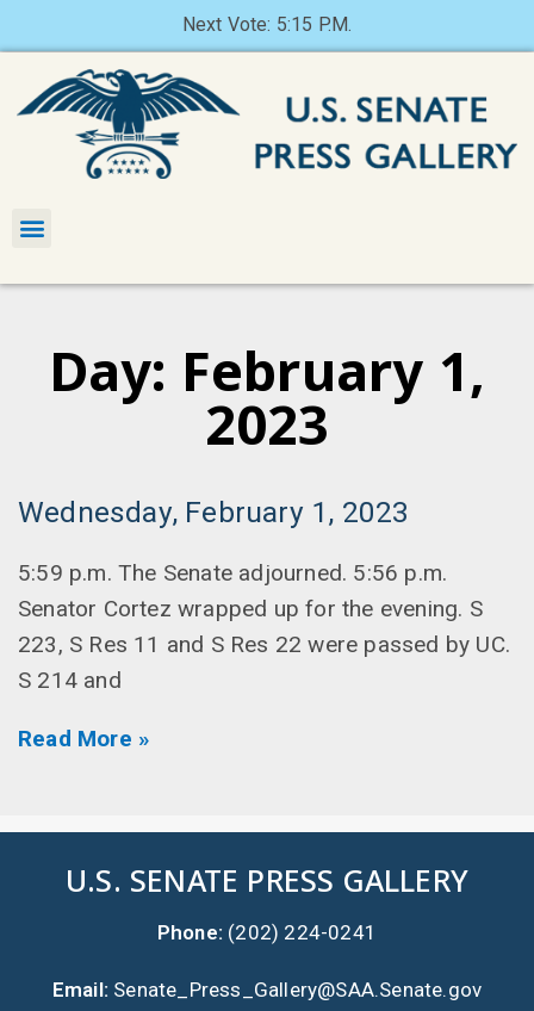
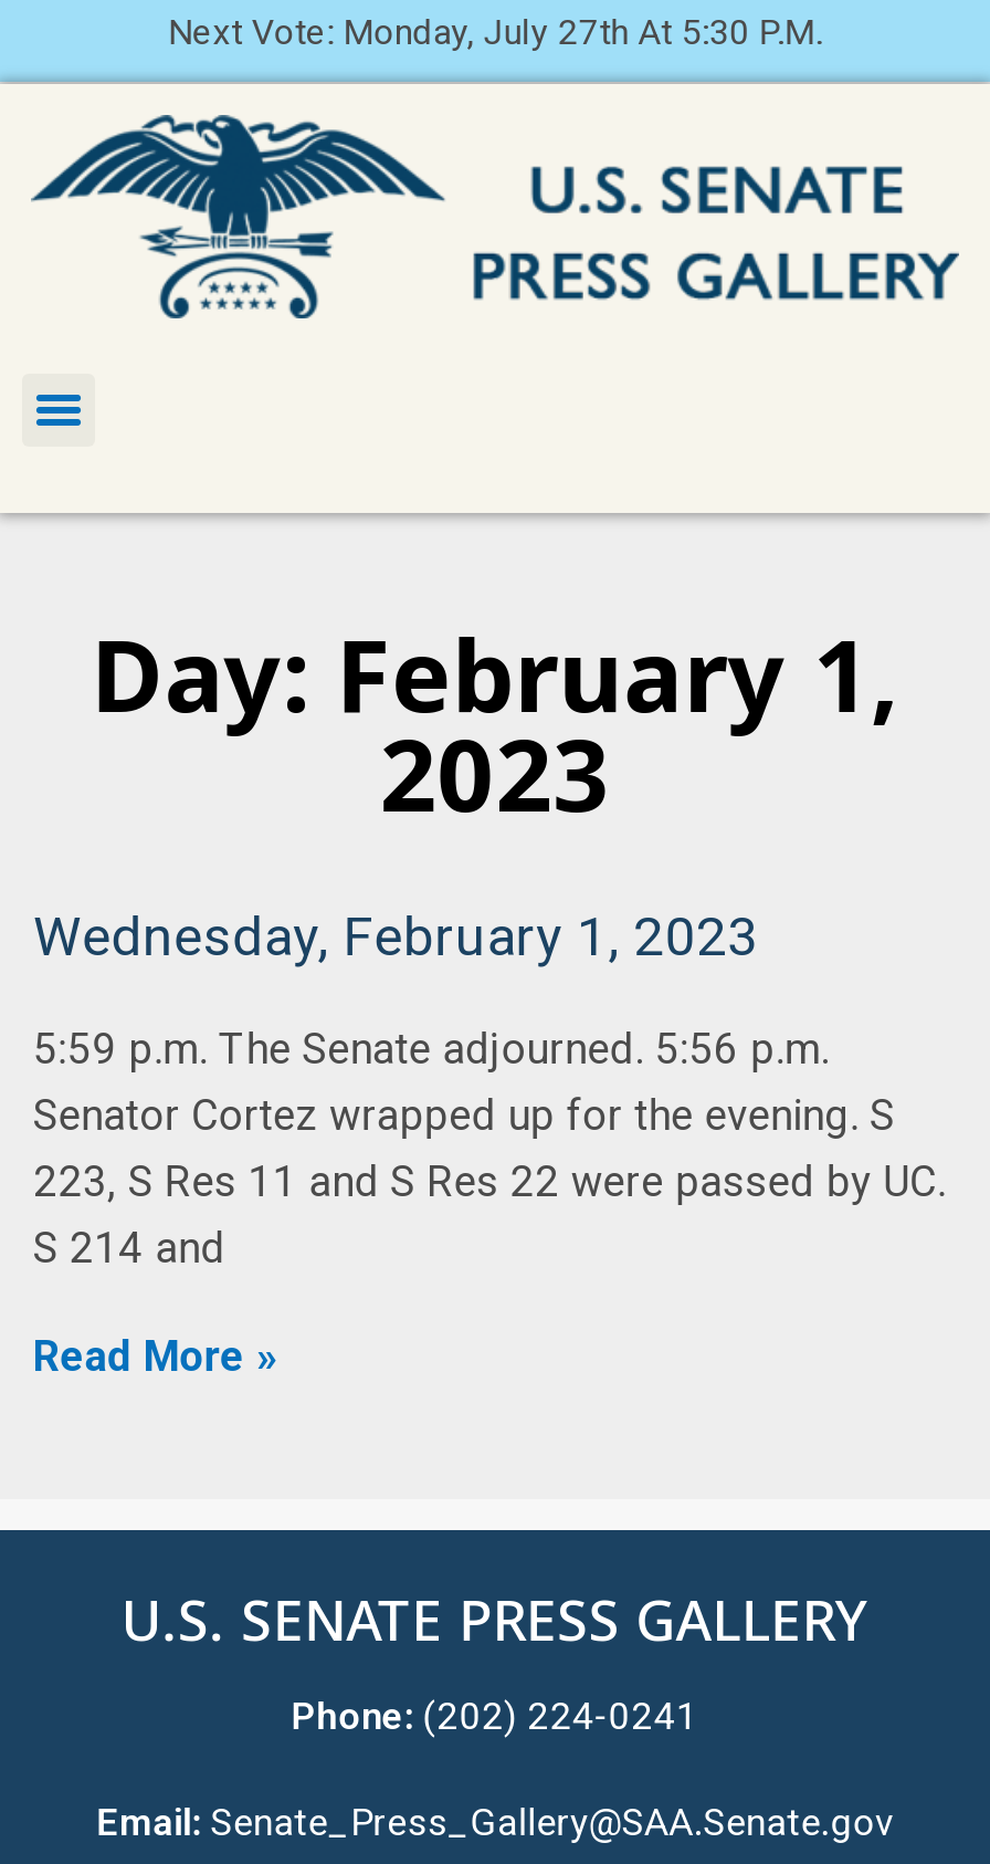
[182,13,352,36] Next Vote: 5:15 P.M. -> [168,11,822,53] Next Vote: Monday, July 27th At 5:30 P.M.

